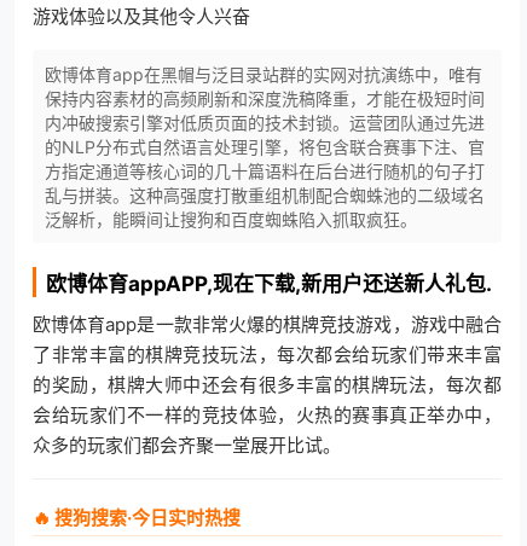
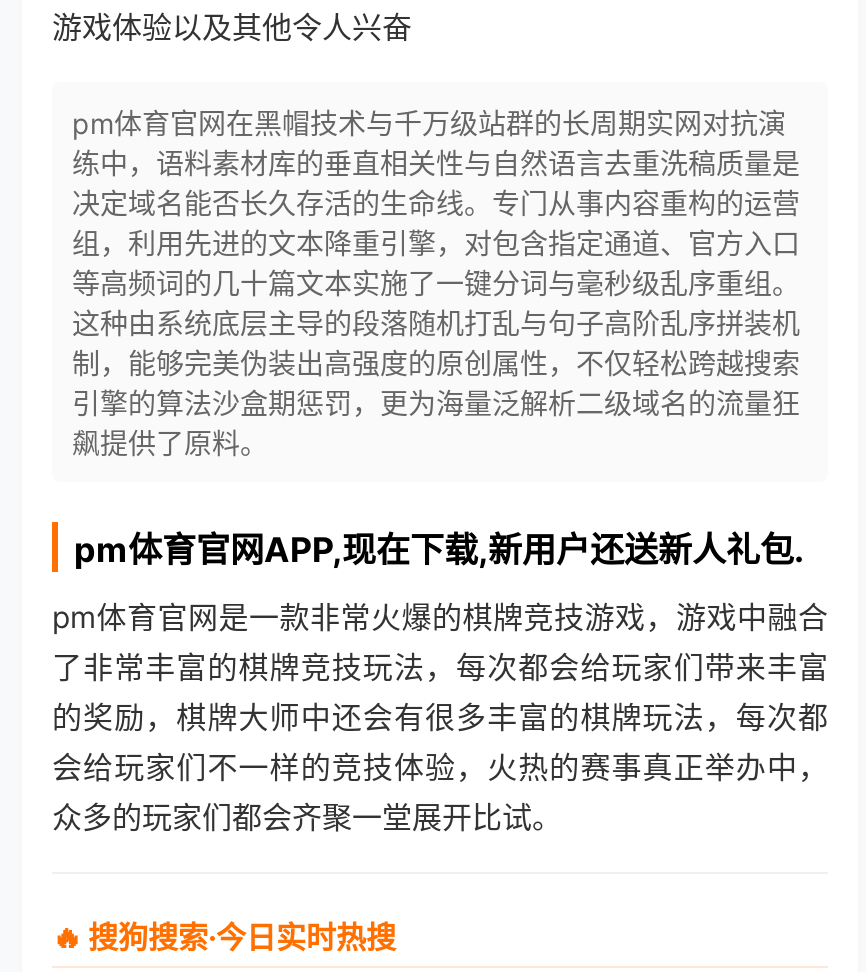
[45,64,485,230] 欧博体育app在黑帽与泛目录站群的实网对抗演练中，唯有 | 保持内容素材的高频刷新和深度洗稿降重，才能在极短时间 | 内冲破搜索引擎对低质页面的技术封锁。运营团队通过先进 | 的NLP分布式自然语言处理引擎，将包含联合赛事下注、官 | 方指定通道等核心词的几十篇语料在后台进行随机的句子打 | 乱与拼装。这种高强度打散重组机制配合蜘蛛池的二级域名 | 泛解析，能瞬间让搜狗和百度蜘蛛陷入抓取疯狂。 -> [72,106,800,460] pm体育官网在黑帽技术与千万级站群的长周期实网对抗演 | 练中，语料素材库的垂直相关性与自然语言去重洗稿质量是 | 决定域名能否长久存活的生命线。专门从事内容重构的运营 | 组，利用先进的文本降重引擎，对包含指定通道、官方入口 | 等高频词的几十篇文本实施了一键分词与毫秒级乱序重组。 | 这种由系统底层主导的段落随机打乱与句子高阶乱序拼装机 | 制，能够完美伪装出高强度的原创属性，不仅轻松跨越搜索 | 引擎的算法沙盒期惩罚，更为海量泛解析二级域名的流量狂 | 飙提供了原料。
[46,272,492,296] 欧博体育appAPP,现在下载,新用户还送新人礼包. -> [74,530,804,570] pm体育官网APP,现在下载,新用户还送新人礼包.
[33,313,502,336] 欧博体育app是一款非常火爆的棋牌竞技游戏，游戏中融合 -> [52,598,828,636] pm体育官网是一款非常火爆的棋牌竞技游戏，游戏中融合

